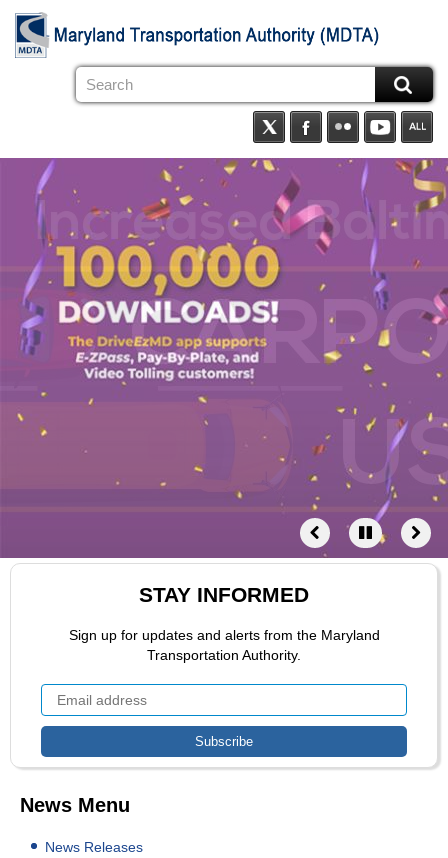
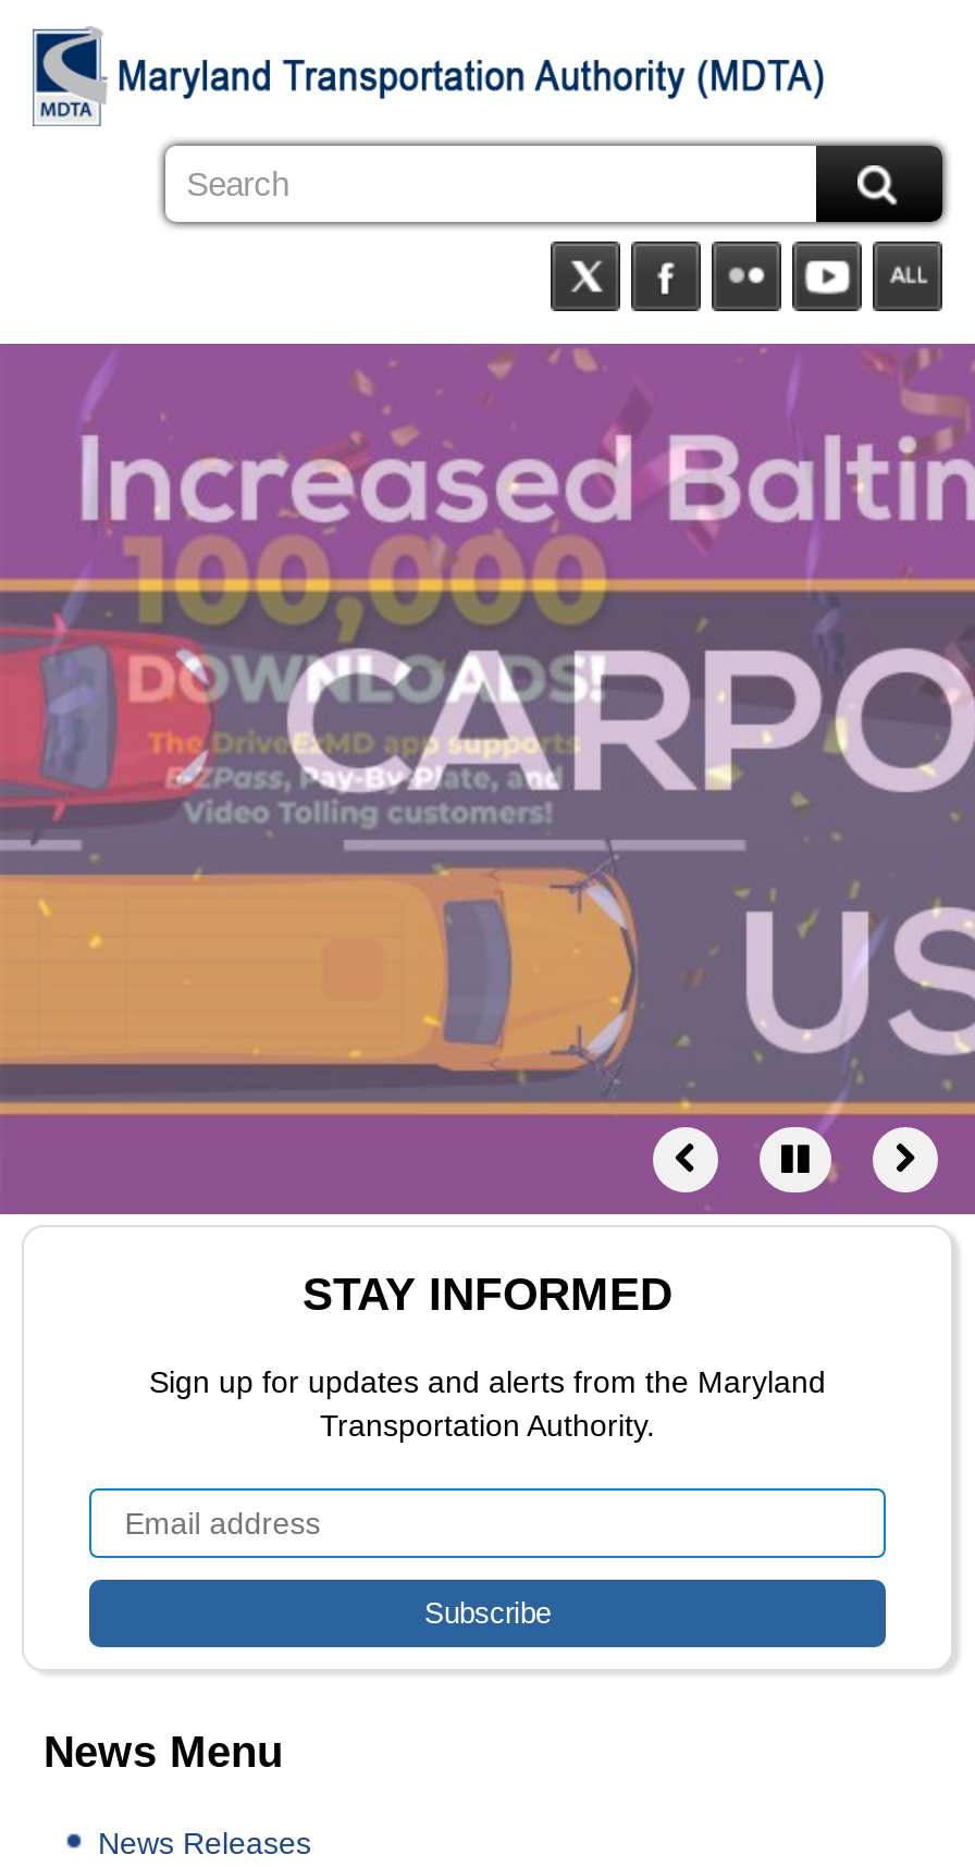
[3,160,445,520] [image] -> [7,350,968,1127] [image]

